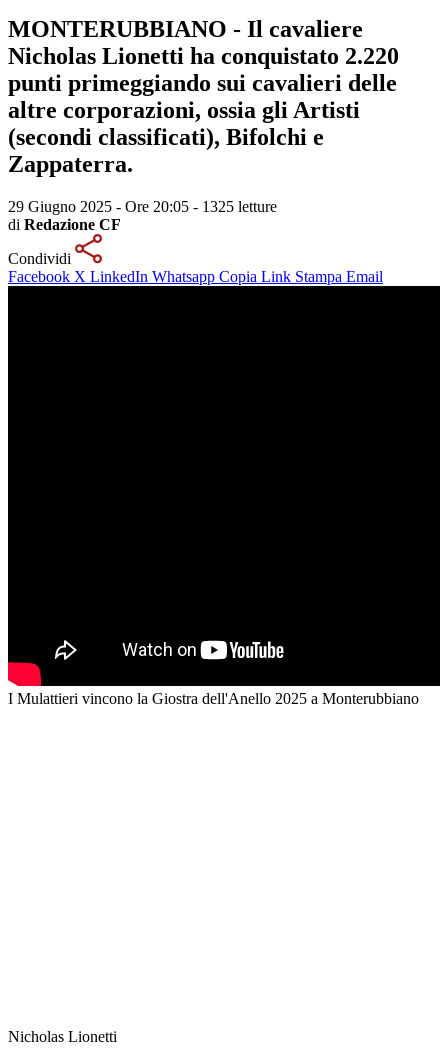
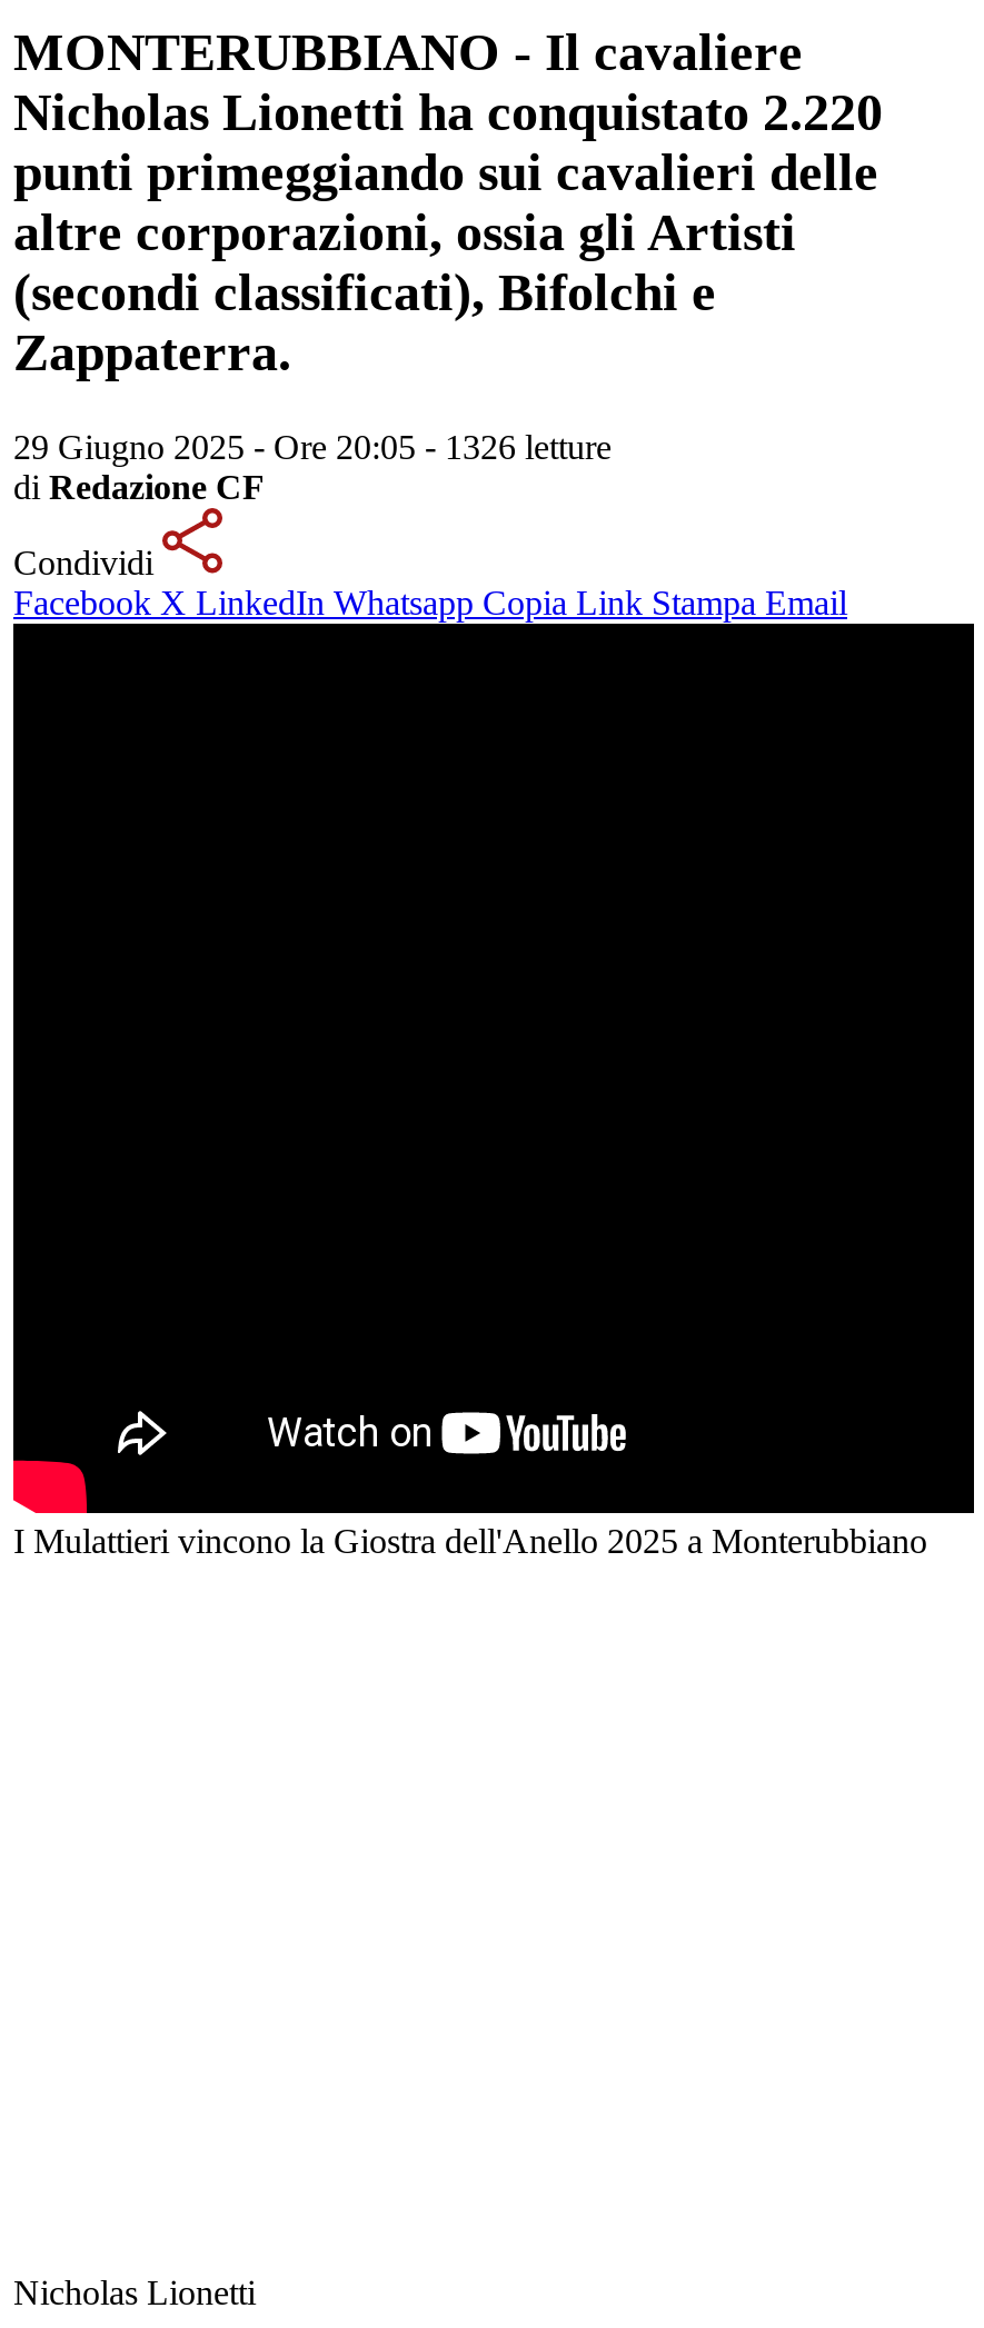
[8,198,277,215] 29 Giugno 2025 - Ore 20:05 - 1325 letture -> [13,428,612,465] 29 Giugno 2025 - Ore 20:05 - 1326 letture

